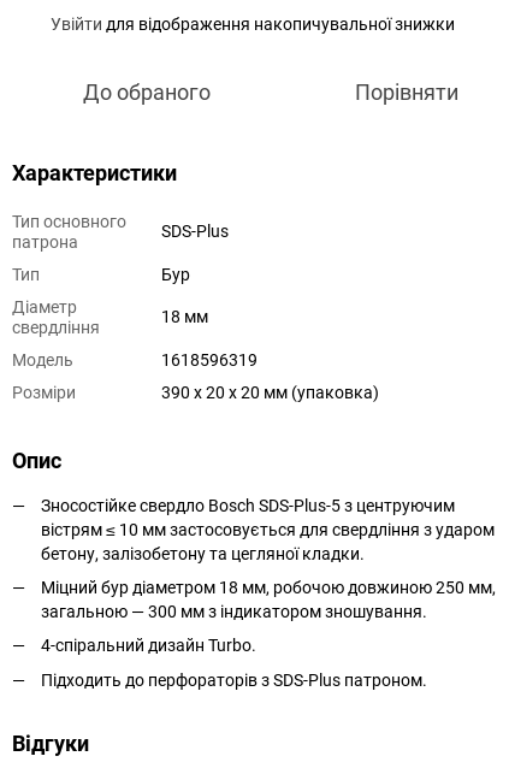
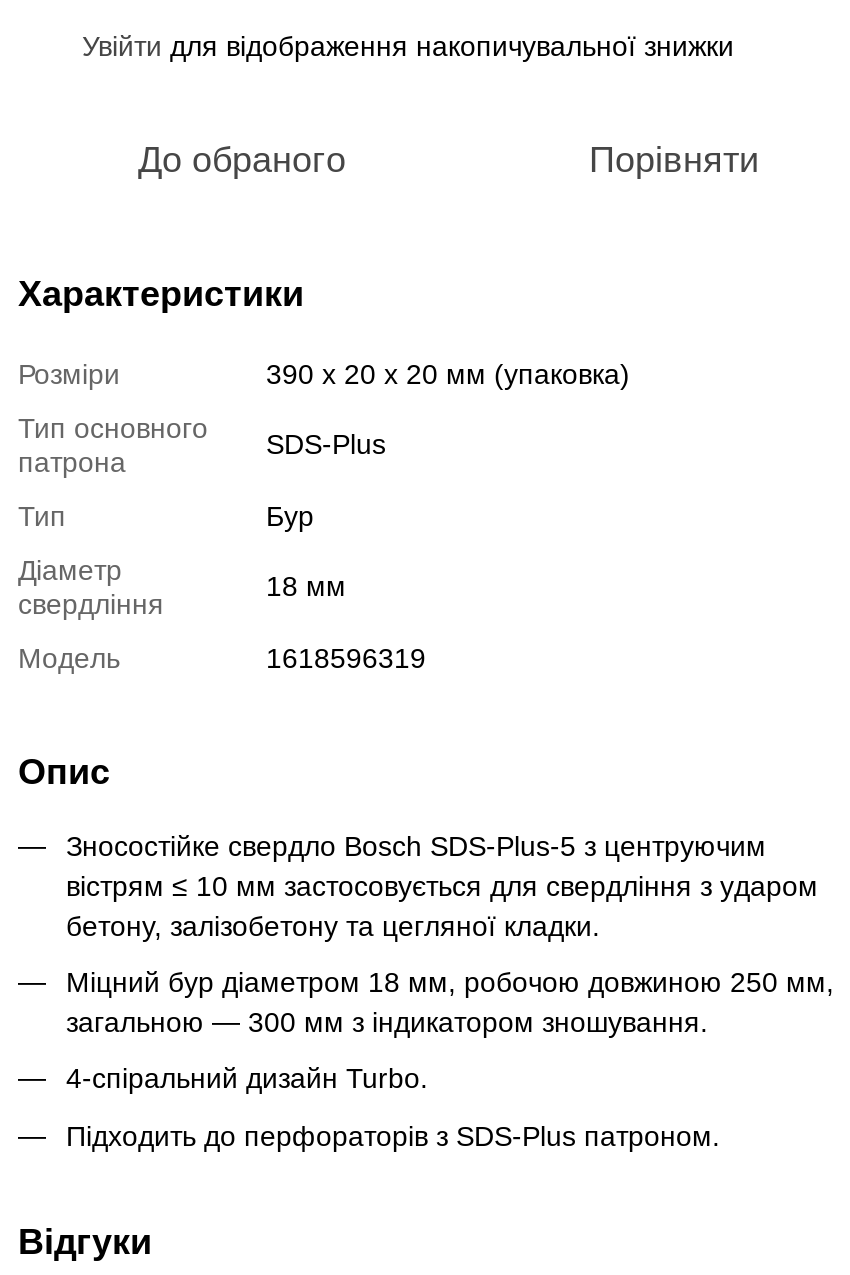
moved [12,211,258,369] -> [18,411,426,673]: Тип основного | патрона | SDS-Plus | ... | Модель | 1618596319
moved [12,382,379,402] -> [18,357,630,389]: Розміри | 390 x 20 x 20 мм (упаковка)

